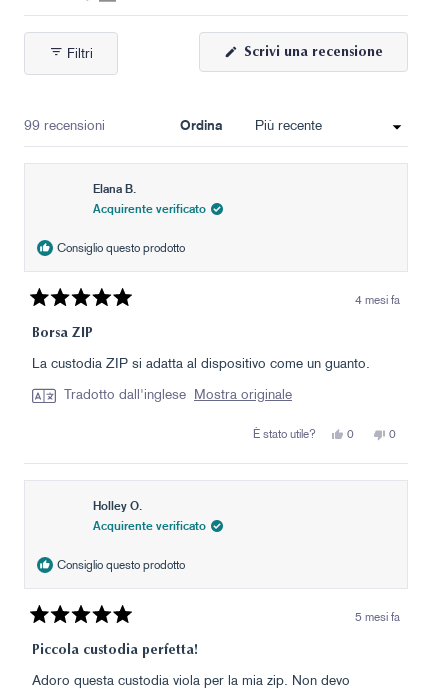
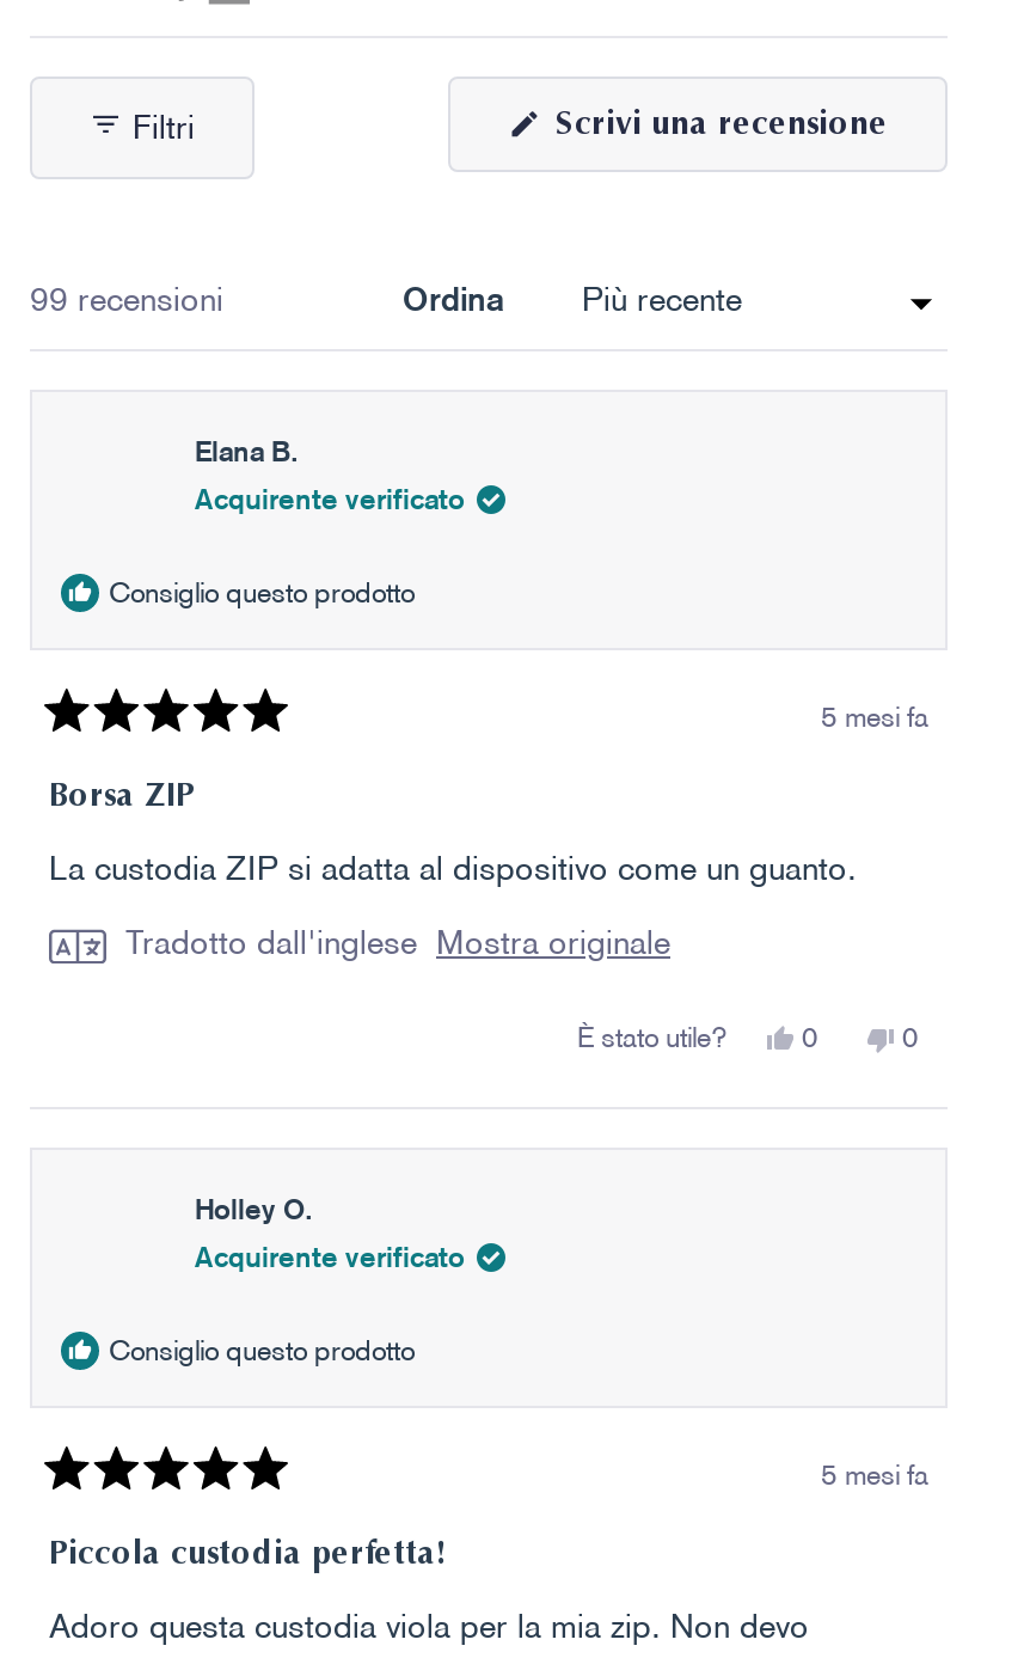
[355,295,400,307] 4 mesi fa -> [821,705,928,733] 5 mesi fa

